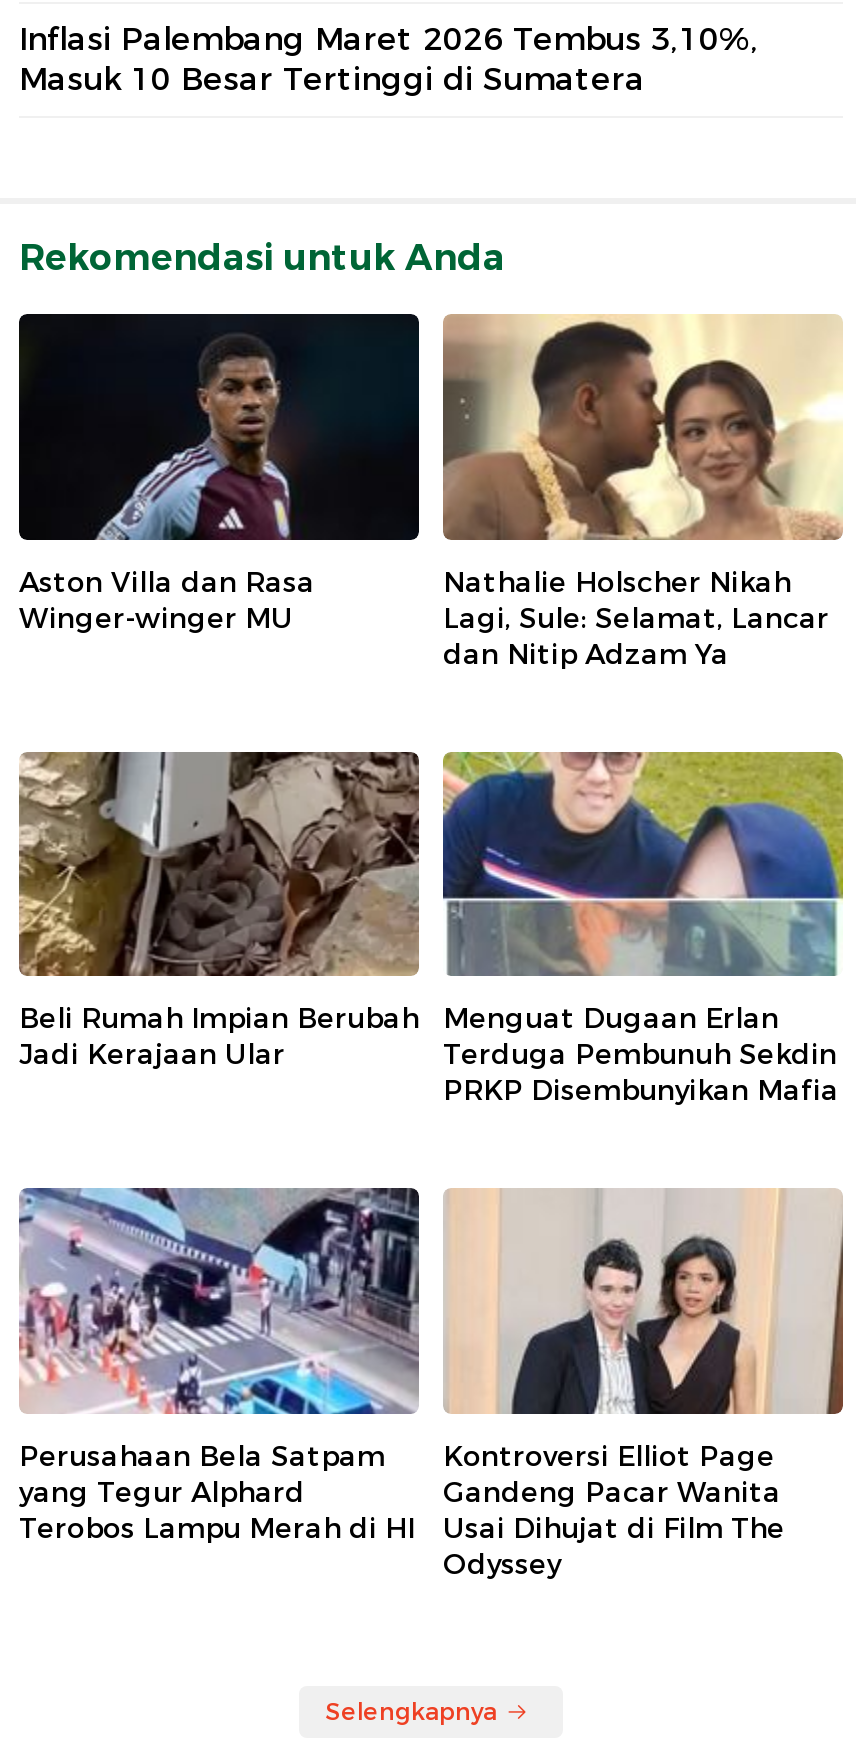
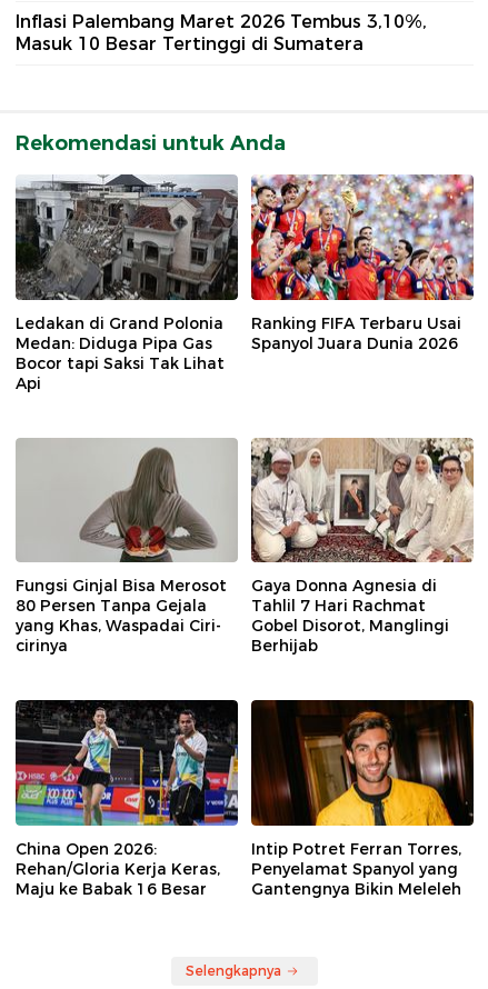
[19,312,419,635] [image] | Aston Villa dan Rasa | Winger-winger MU -> [16,174,238,393] [image] | Ledakan di Grand Polonia | Medan: Diduga Pipa Gas | Bocor tapi Saksi Tak Lihat | Api
[441,314,843,671] [image] | Nathalie Holscher Nikah | Lagi, Sule: Selamat, Lancar | dan Nitip Adzam Ya -> [250,173,475,353] [image] | Ranking FIFA Terbaru Usai | Spanyol Juara Dunia 2026
[19,750,419,1072] [image] | Beli Rumah Impian Berubah | Jadi Kerajaan Ular -> [16,438,237,656] [image] | Fungsi Ginjal Bisa Merosot | 80 Persen Tanpa Gejala | yang Khas, Waspadai Ciri- | cirinya
[441,752,843,1108] [image] | Menguat Dugaan Erlan | Terduga Pembunuh Sekdin | PRKP Disembunyikan Mafia -> [250,438,474,656] [image] | Gaya Donna Agnesia di | Tahlil 7 Hari Rachmat | Gobel Disorot, Manglingi | Berhijab
[17,1186,421,1422] [image] -> [14,680,239,790] [image]
[443,1188,845,1581] [image] | Kontroversi Elliot Page | Gandeng Pacar Wanita | Usai Dihujat di Film The | Odyssey -> [250,681,475,899] [image] | Intip Potret Ferran Torres, | Penyelamat Spanyol yang | Gantengnya Bikin Meleleh
[19,1437,415,1545] Perusahaan Bela Satpam | yang Tegur Alphard | Terobos Lampu Merah di HI -> [16,839,220,899] China Open 2026: | Rehan/Gloria Kerja Keras, | Maju ke Babak 16 Besar

